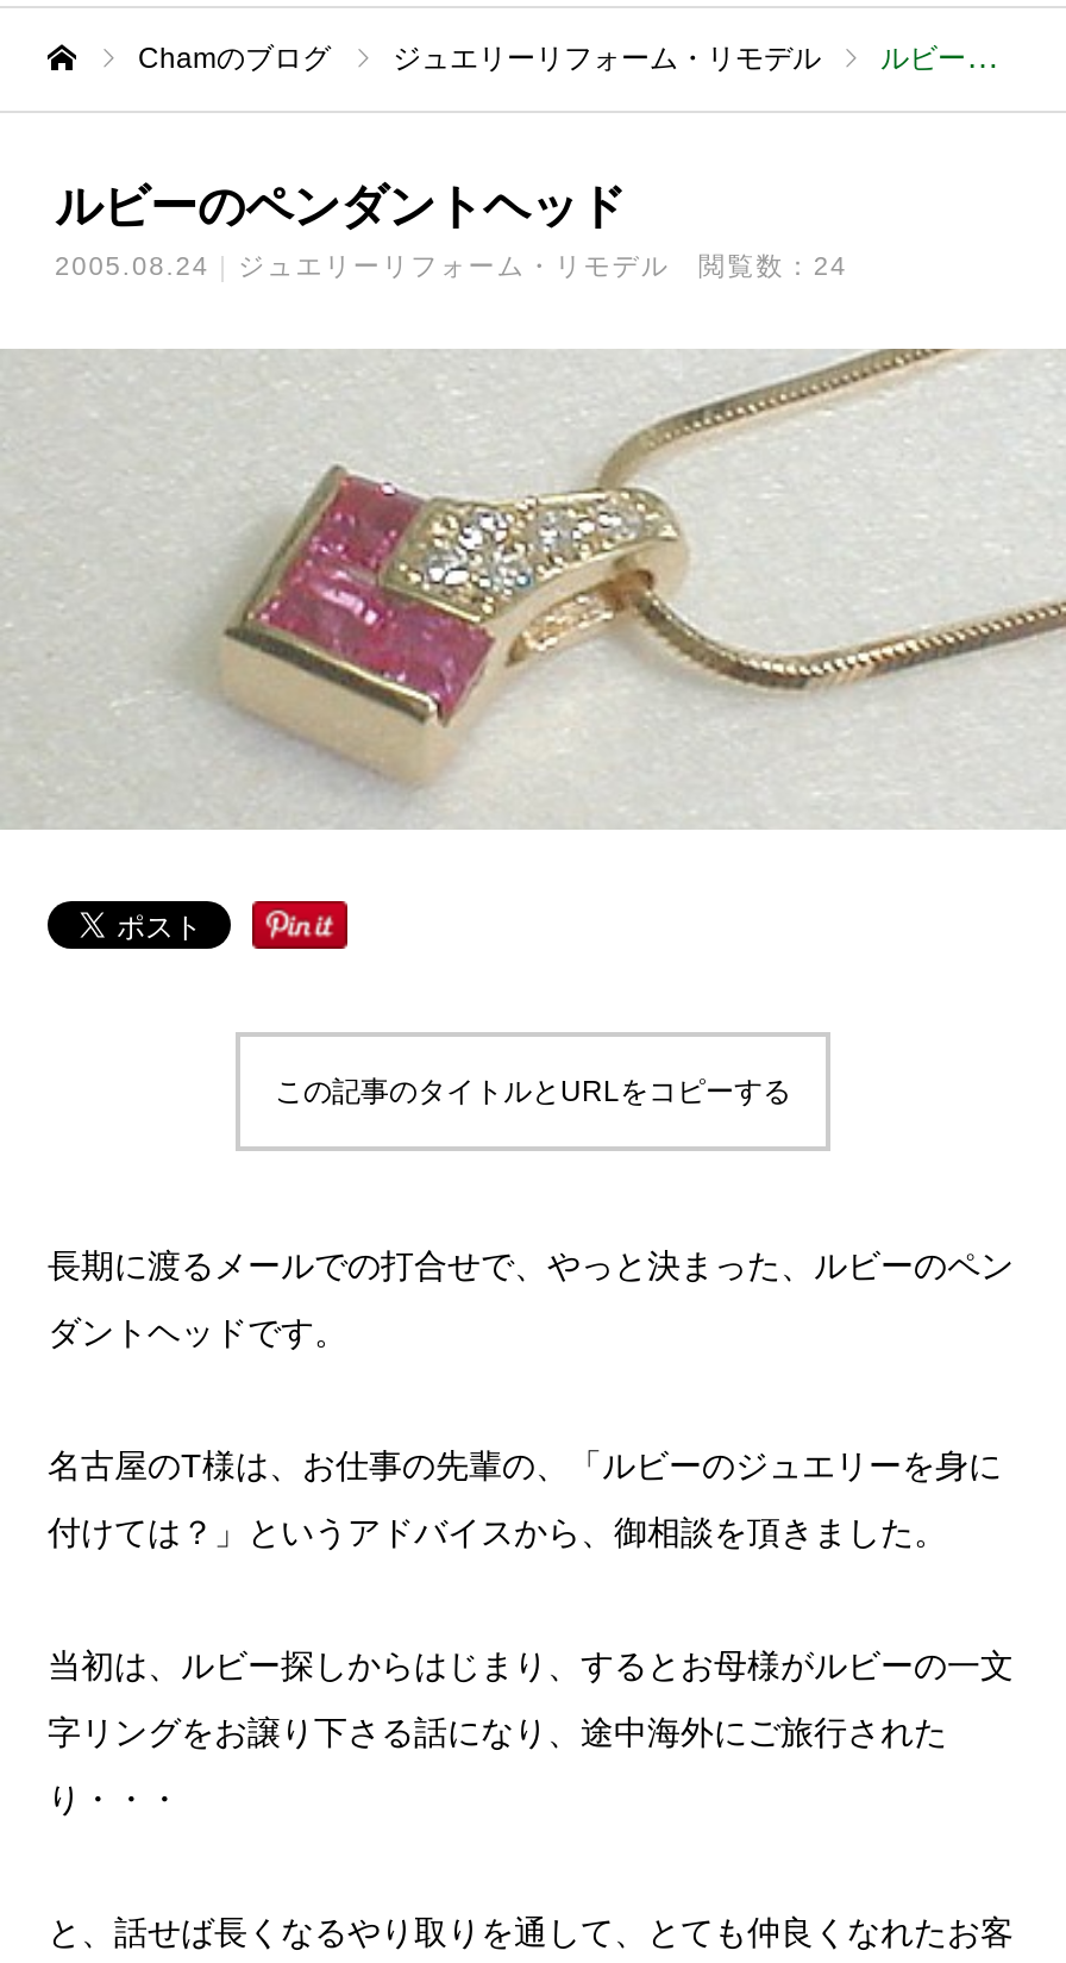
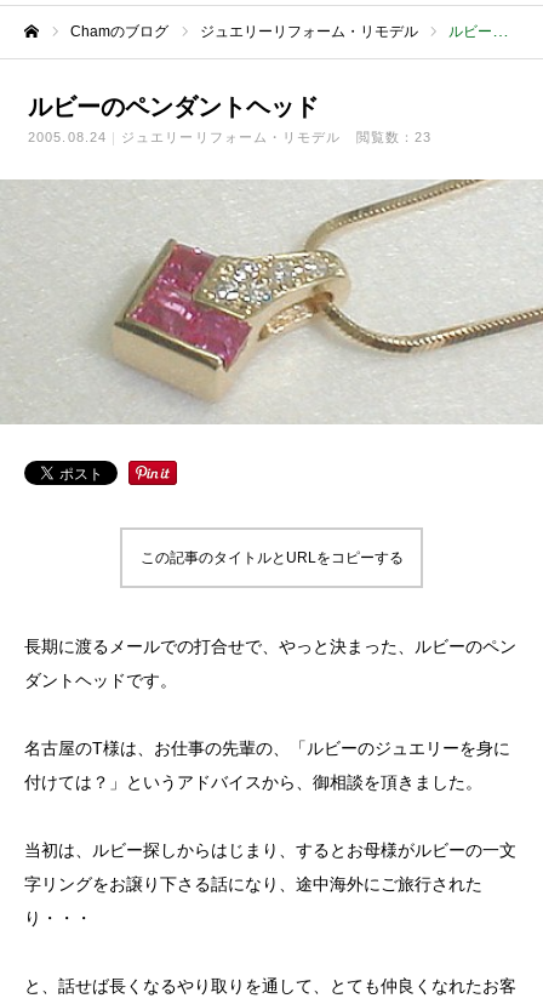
[55,251,847,280] 2005.08.24 ジュエリーリフォーム・リモデル 閲覧数：24 -> [28,130,432,144] 2005.08.24 ジュエリーリフォーム・リモデル 閲覧数：23

